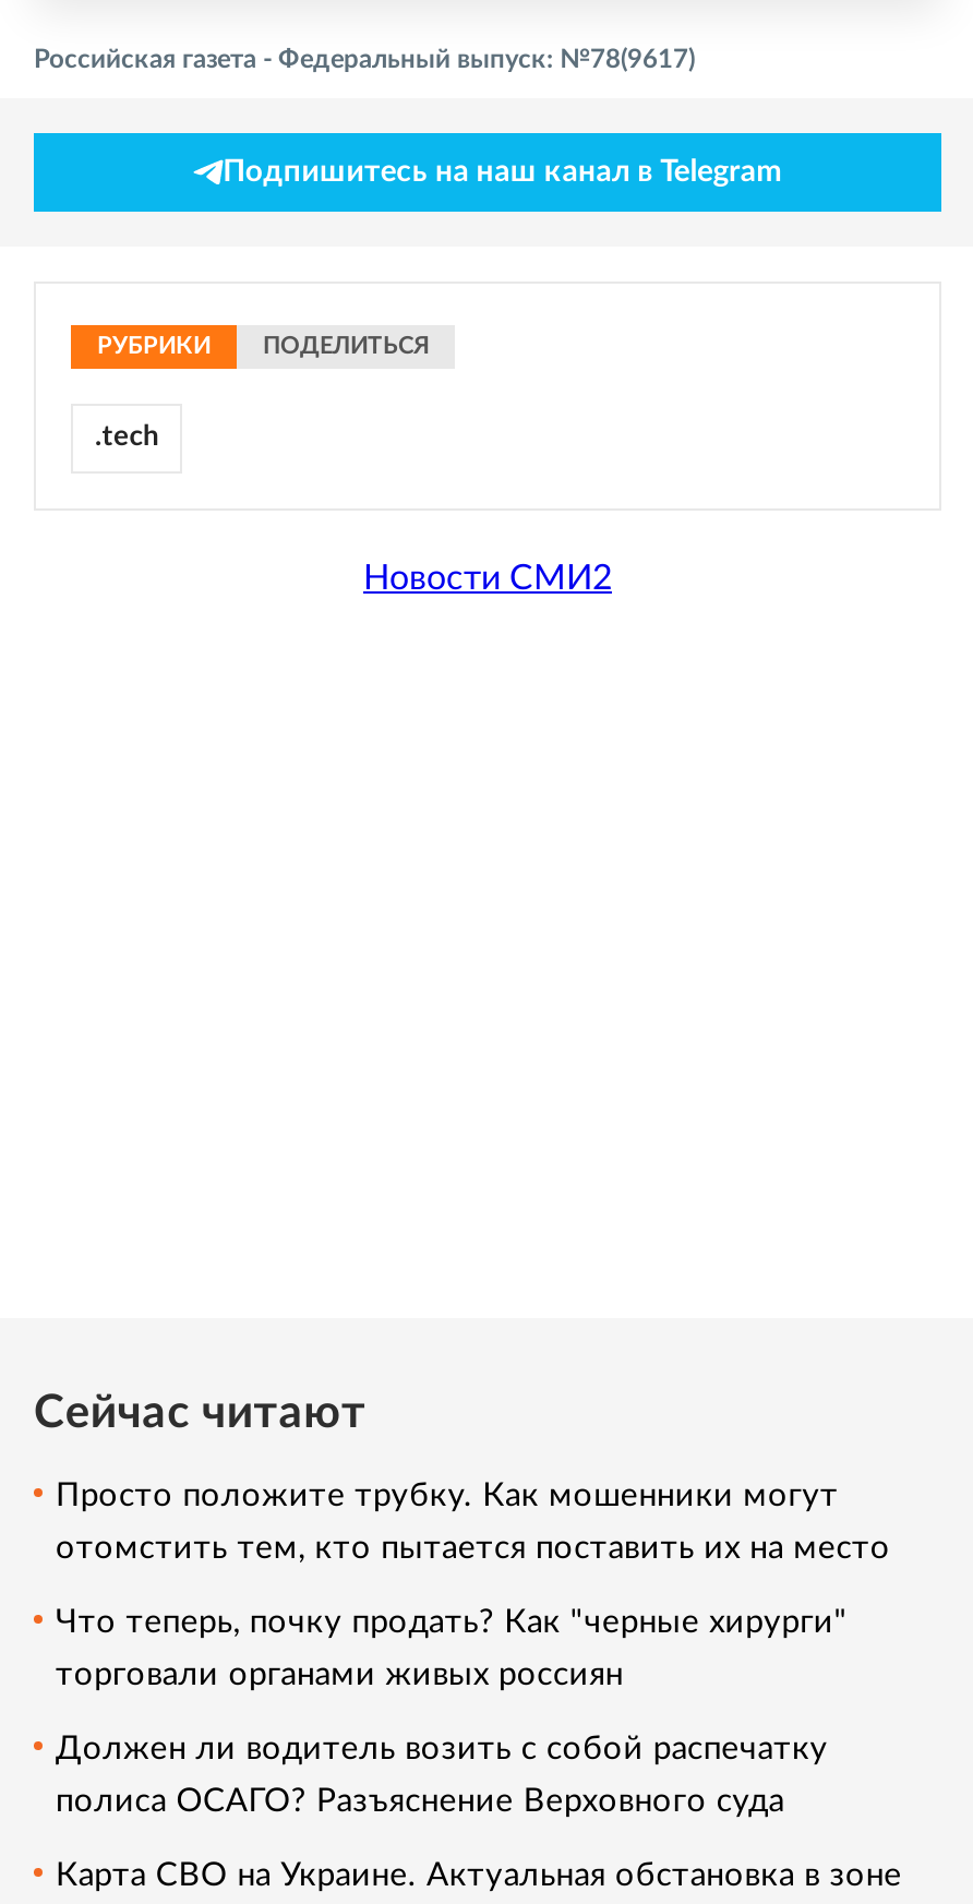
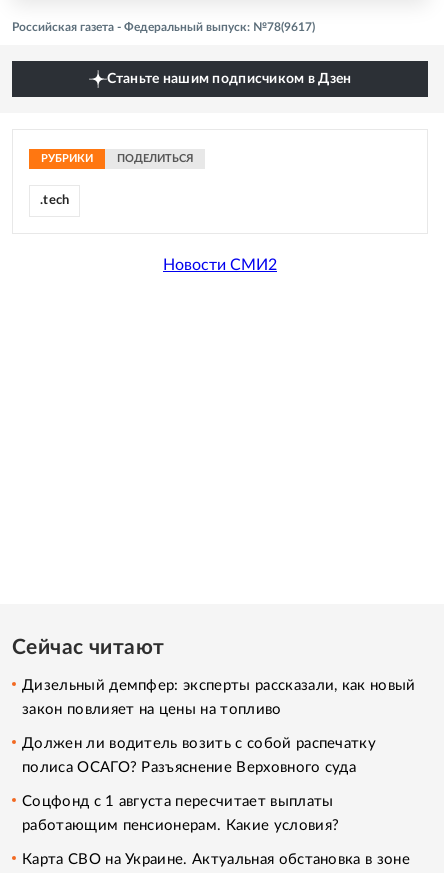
[223,158,783,188] Подпишитесь на наш канал в Telegram -> [106,72,351,86] Станьте нашим подписчиком в Дзен
[56,1479,891,1691] Просто положите трубку. Как мошенники могут | отомстить тем, кто пытается поставить их на место | Что теперь, почку продать? Как "черные хирурги" | торговали органами живых россиян -> [22,678,416,717] Дизельный демпфер: эксперты рассказали, как новый | закон повлияет на цены на топливо
moved [56,1732,828,1817] -> [22,736,376,775]: Должен ли водитель возить с собой распечатку | полиса ОСАГО? Разъяснение Верховного суда
none -> [22,794,339,833] Соцфонд с 1 августа пересчитает выплаты | работающим пенсионерам. Какие условия?

